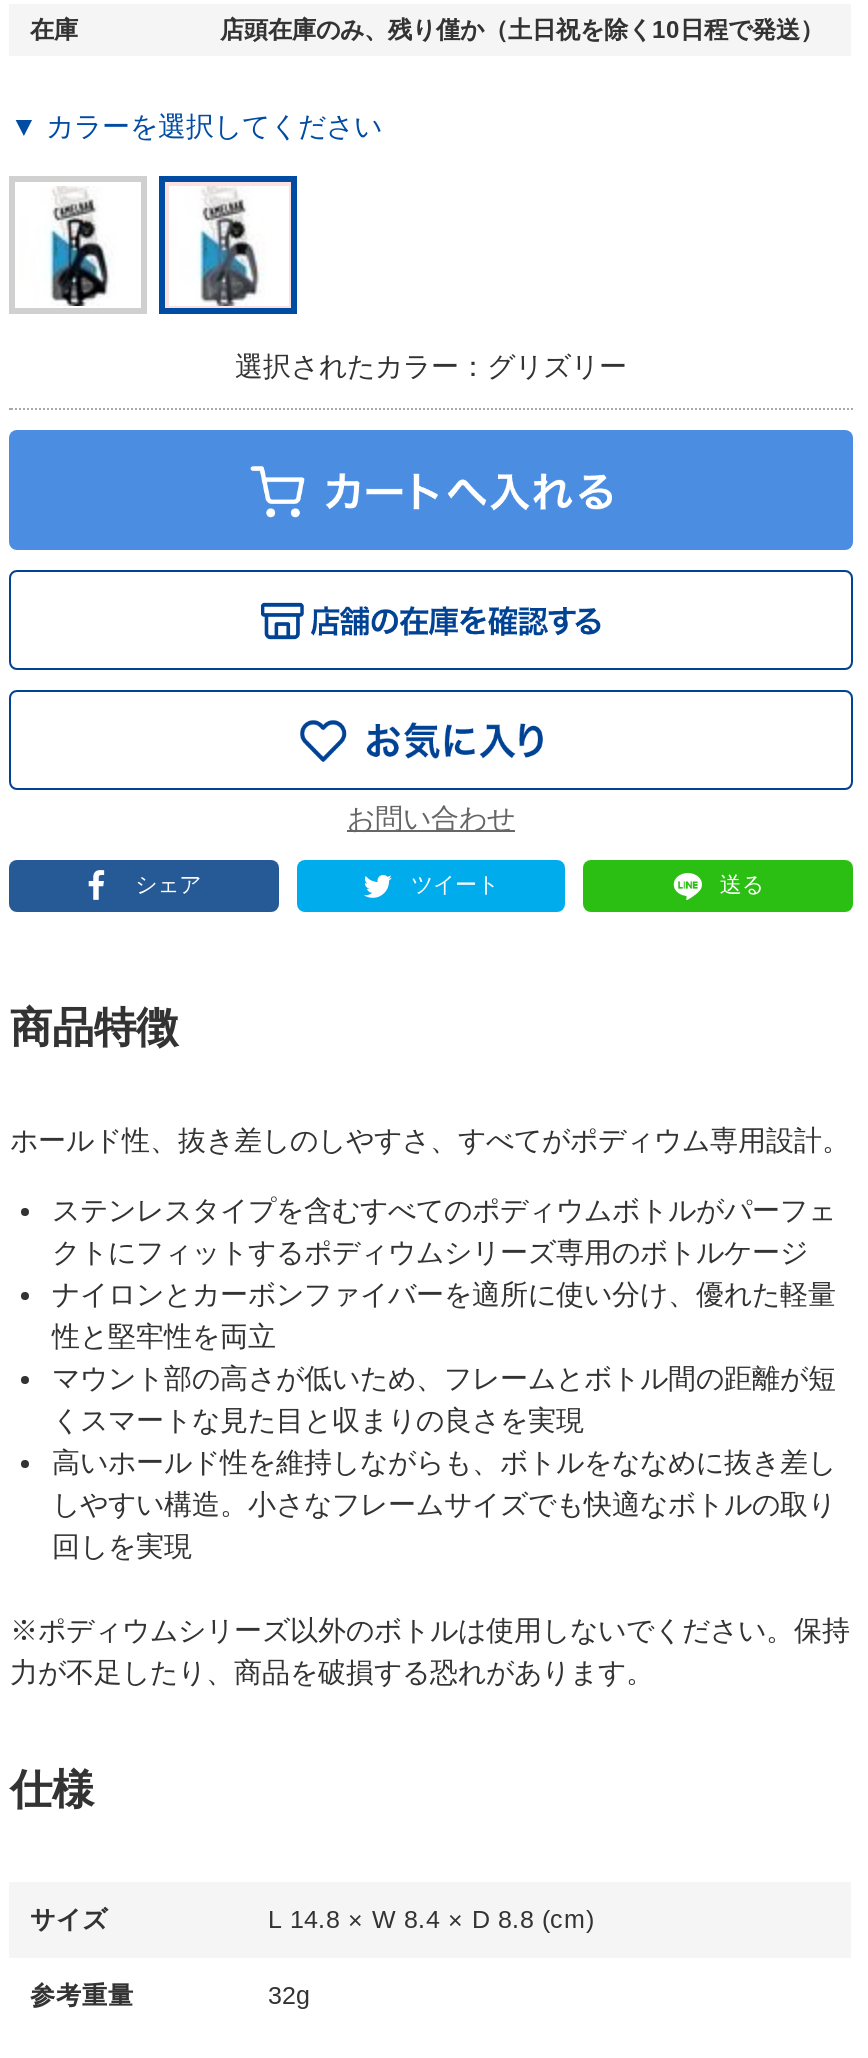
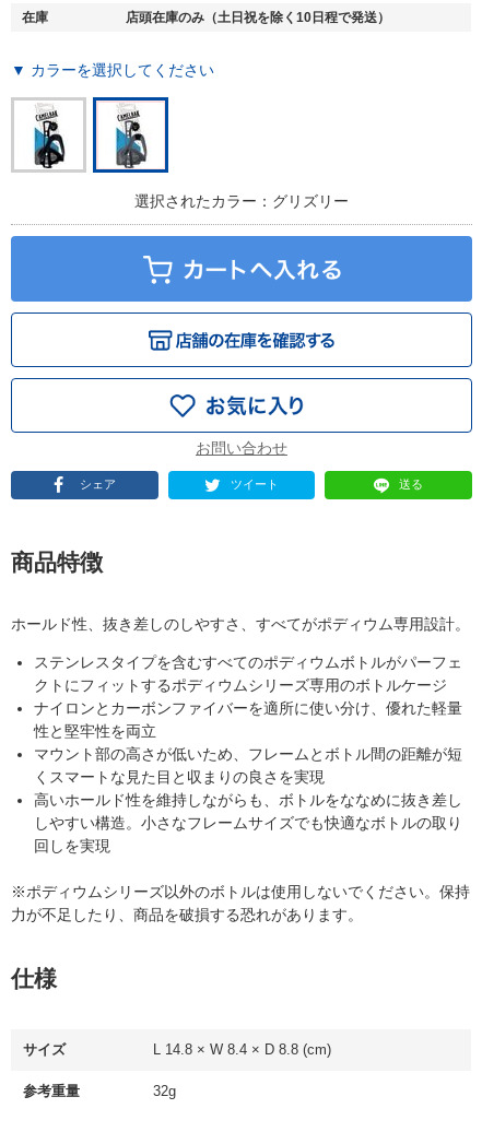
[220,16,824,44] 店頭在庫のみ、残り僅か（土日祝を除く10日程で発送） -> [126,10,391,25] 店頭在庫のみ（土日祝を除く10日程で発送）

